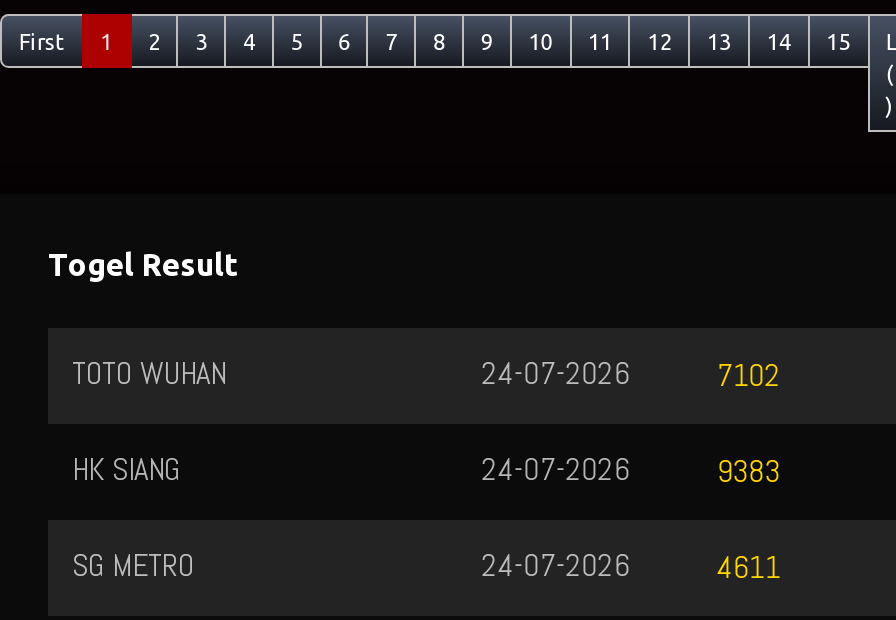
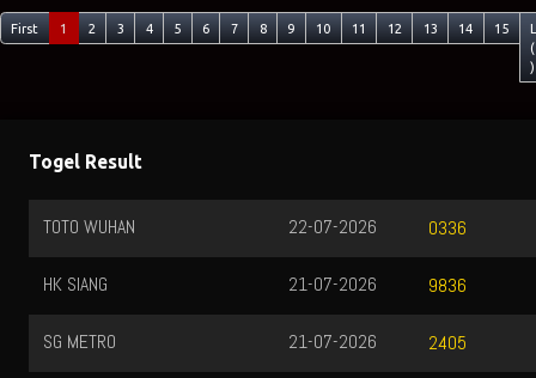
[481,355,629,395] 24-07-2026 -> [288,216,377,240] 22-07-2026
[717,356,781,396] 7102 -> [429,216,467,240] 0336
[481,451,629,491] 24-07-2026 -> [288,273,377,297] 21-07-2026
[717,452,781,492] 9383 -> [429,274,467,298] 9836
[481,547,629,587] 24-07-2026 -> [288,331,377,355] 21-07-2026
[717,548,781,588] 4611 -> [429,331,467,355] 2405

